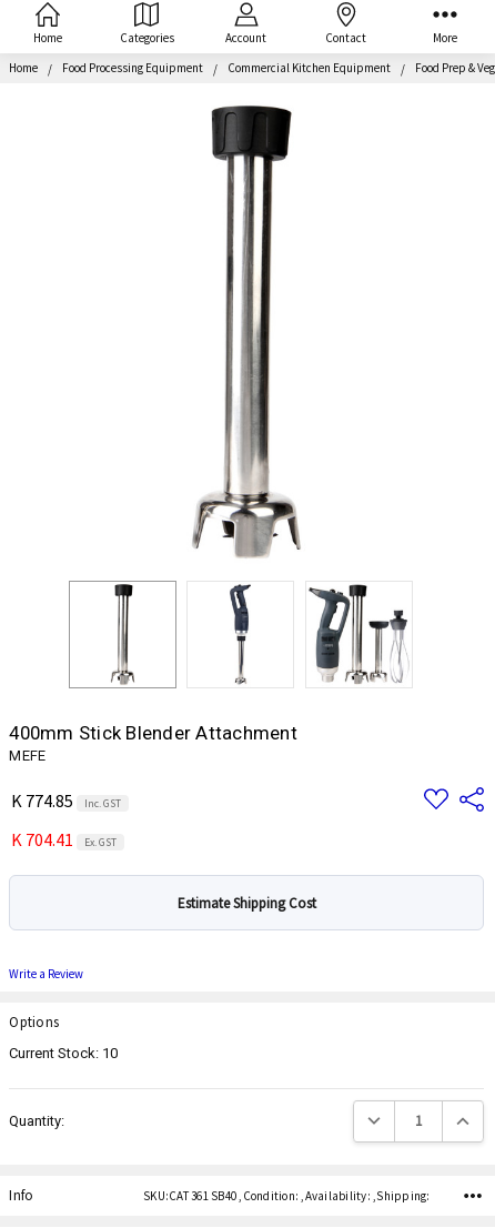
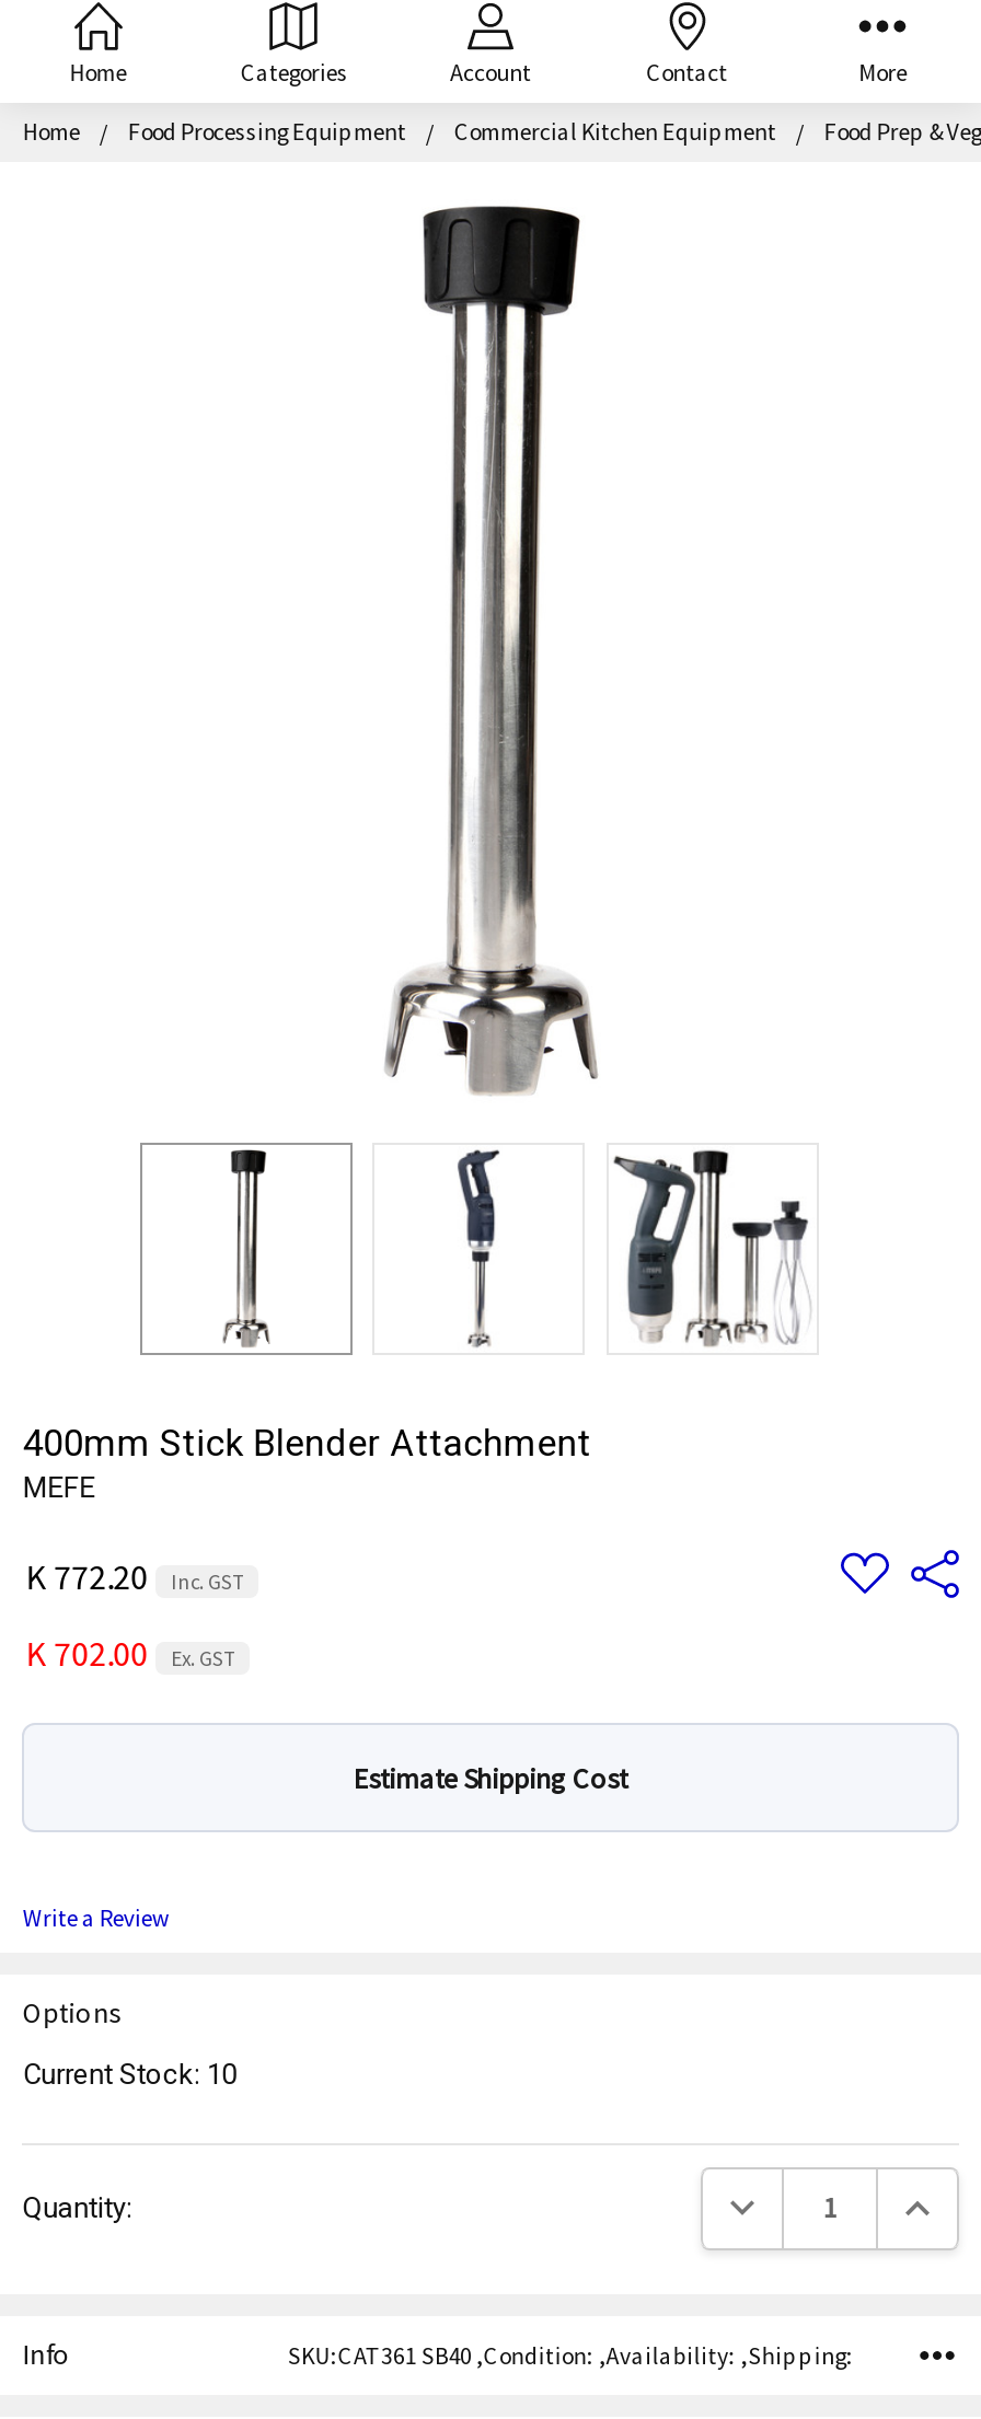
[11,790,121,812] K 774.85 Inc. GST -> [26,1555,243,1599] K 772.20 Inc. GST
[11,828,117,850] K 704.41 Ex. GST -> [26,1630,234,1674] K 702.00 Ex. GST

